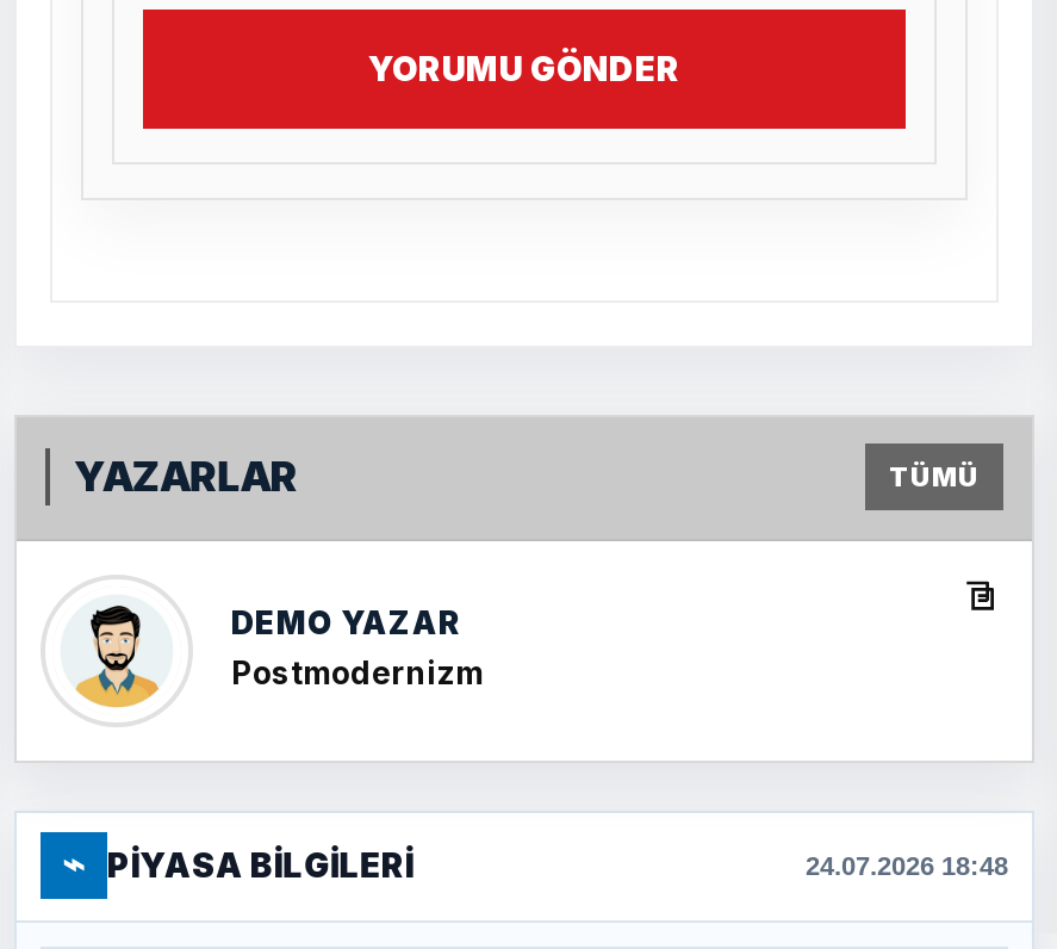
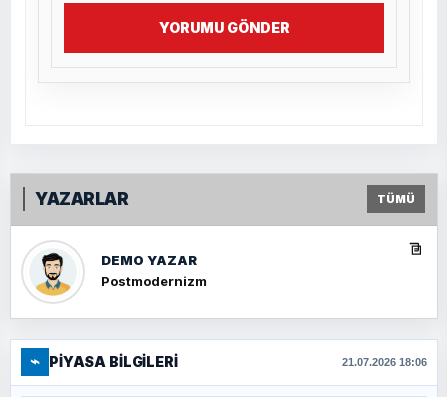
[806,851,1008,880] 24.07.2026 18:48 -> [342,356,427,368] 21.07.2026 18:06

